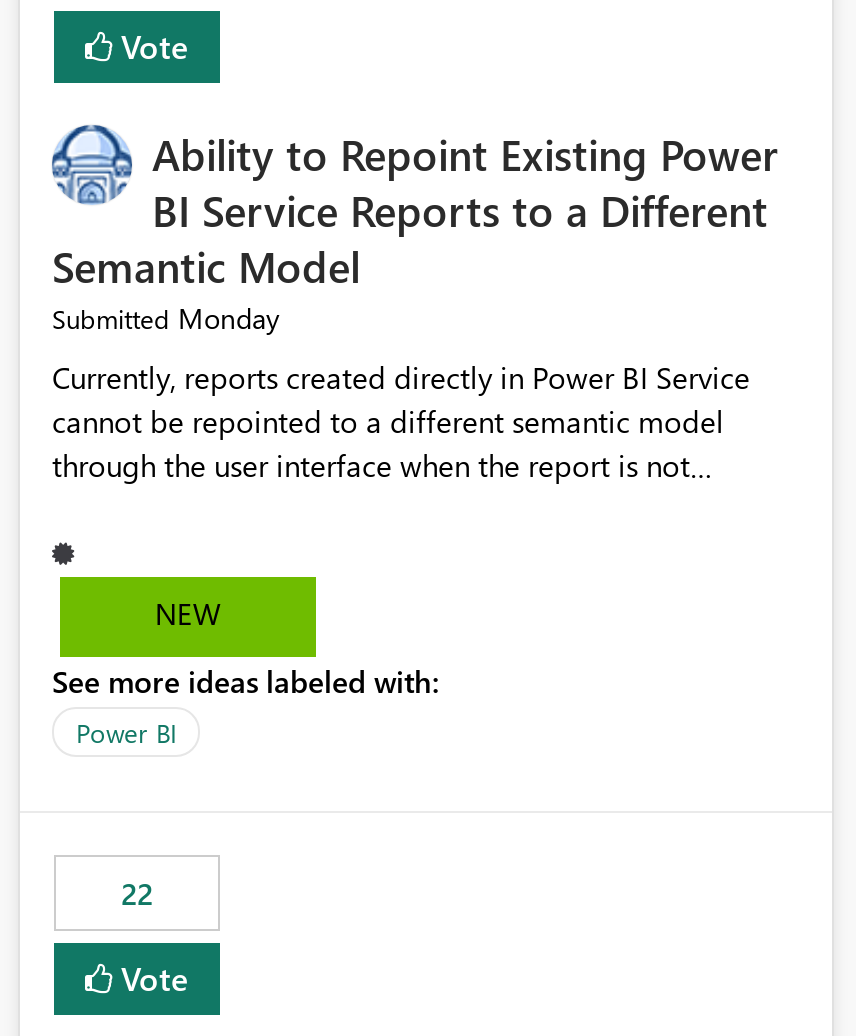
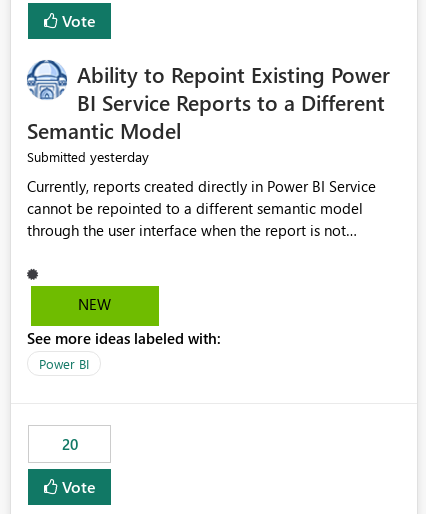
[52,300,280,338] Submitted Monday -> [27,147,149,166] Submitted yesterday
[121,874,153,914] 22 -> [61,434,77,454] 20

